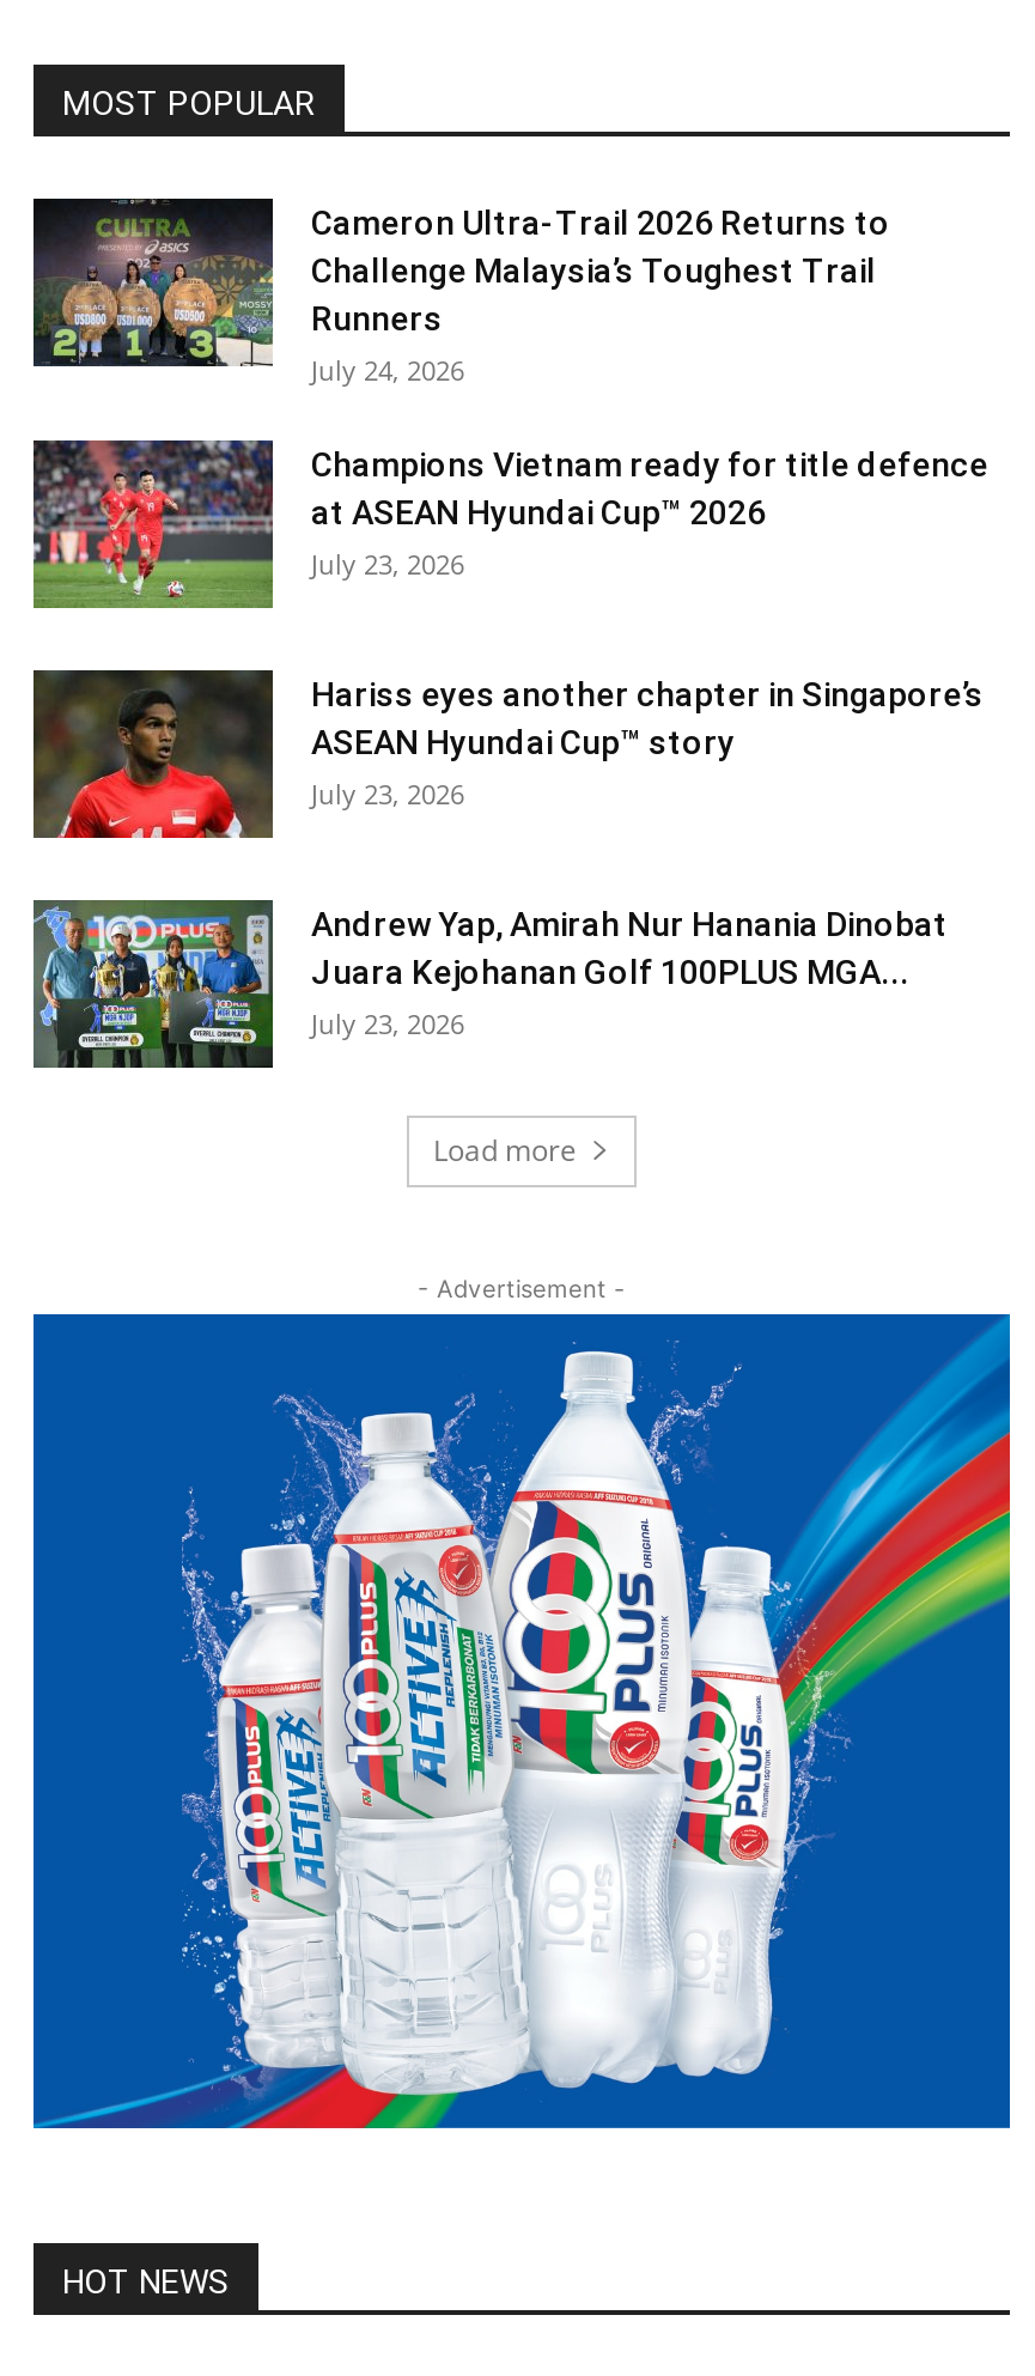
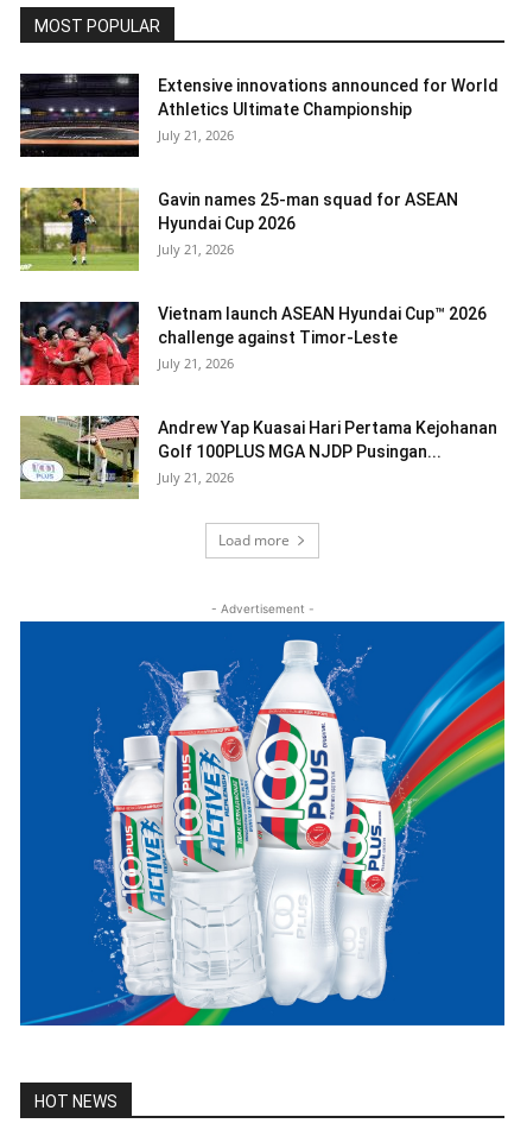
[36,201,890,388] [image] | Cameron Ultra-Trail 2026 Returns to | Challenge Malaysia’s Toughest Trail | Runners | July 24, 2026 -> [19,74,499,158] [image] | Extensive innovations announced for World | Athletics Ultimate Championship | July 21, 2026
[34,438,988,608] [image] | Champions Vietnam ready for title defence | at ASEAN Hyundai Cup™ 2026 | July 23, 2026 -> [19,187,458,271] [image] | Gavin names 25-man squad for ASEAN | Hyundai Cup 2026 | July 21, 2026
[31,670,984,840] [image] | Hariss eyes another chapter in Singapore’s | ASEAN Hyundai Cup™ story | July 23, 2026 -> [19,302,487,386] [image] | Vietnam launch ASEAN Hyundai Cup™ 2026 | challenge against Timor-Leste | July 21, 2026
[34,898,948,1070] [image] | Andrew Yap, Amirah Nur Hanania Dinobat | Juara Kejohanan Golf 100PLUS MGA... | July 23, 2026 -> [20,416,497,499] [image] | Andrew Yap Kuasai Hari Pertama Kejohanan | Golf 100PLUS MGA NJDP Pusingan... | July 21, 2026

